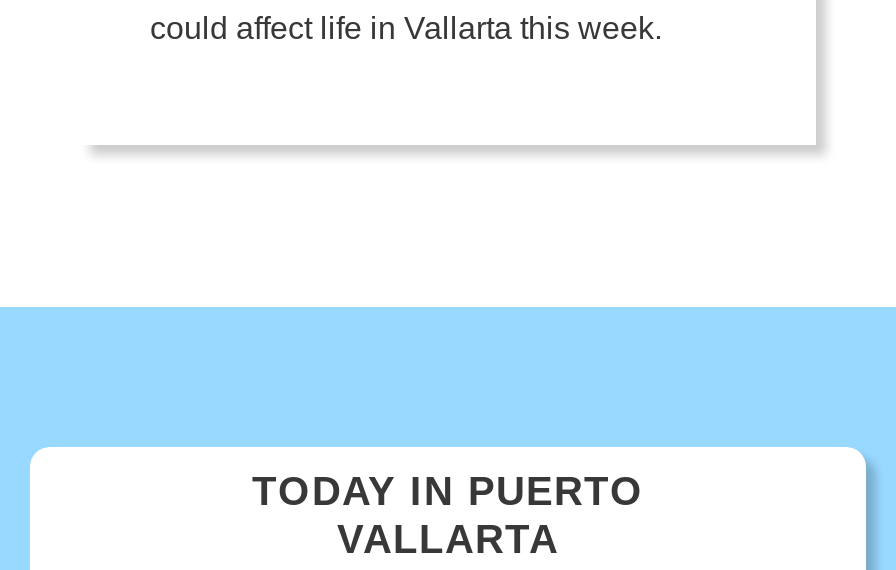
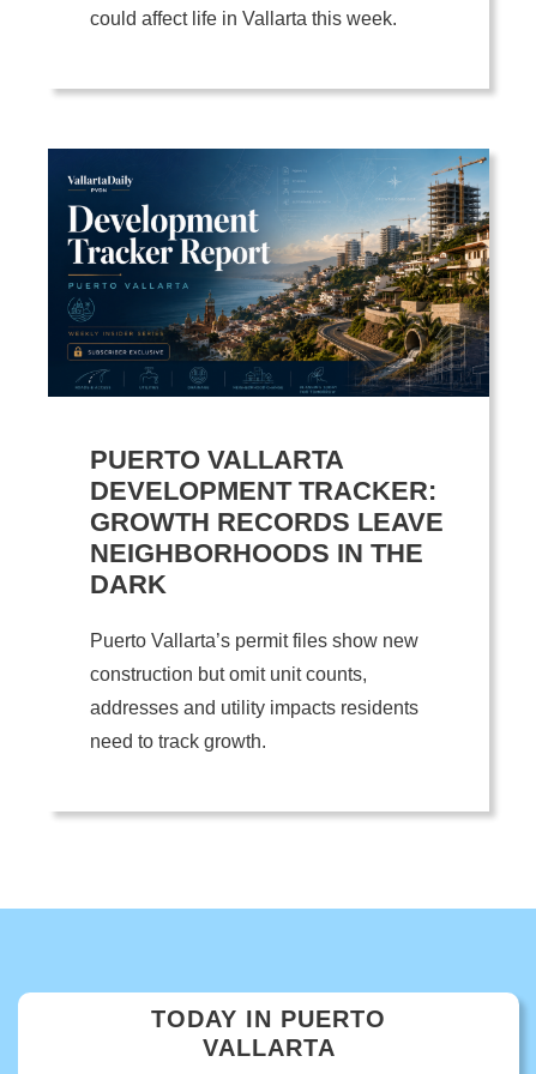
none -> [47,147,490,751] [image] | PUERTO VALLARTA | DEVELOPMENT TRACKER: | GROWTH RECORDS LEAVE | NEIGHBORHOODS IN THE | DARK | Puerto Vallarta’s permit files show new | construction but omit unit counts, | addresses and utility impacts residents | need to track growth.

